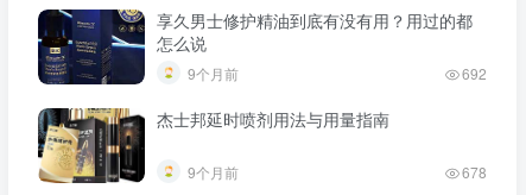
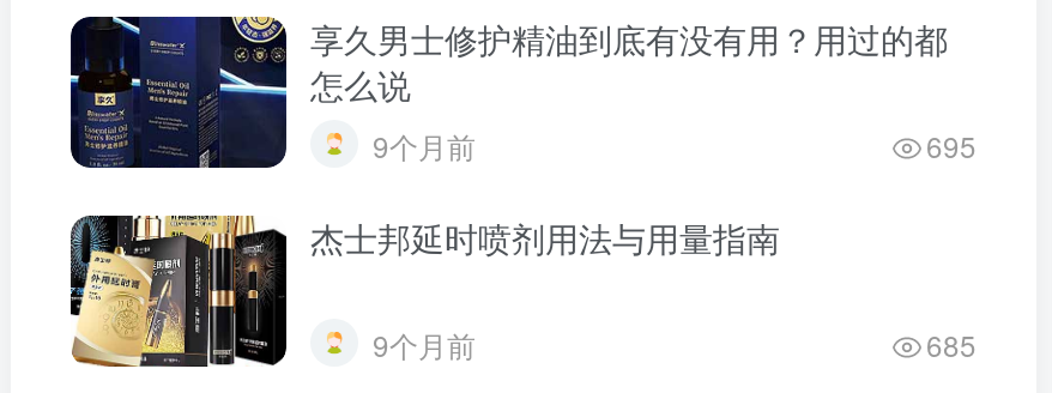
[462,63,487,83] 692 -> [926,124,977,165] 695
[462,162,487,182] 678 -> [926,323,977,364] 685

